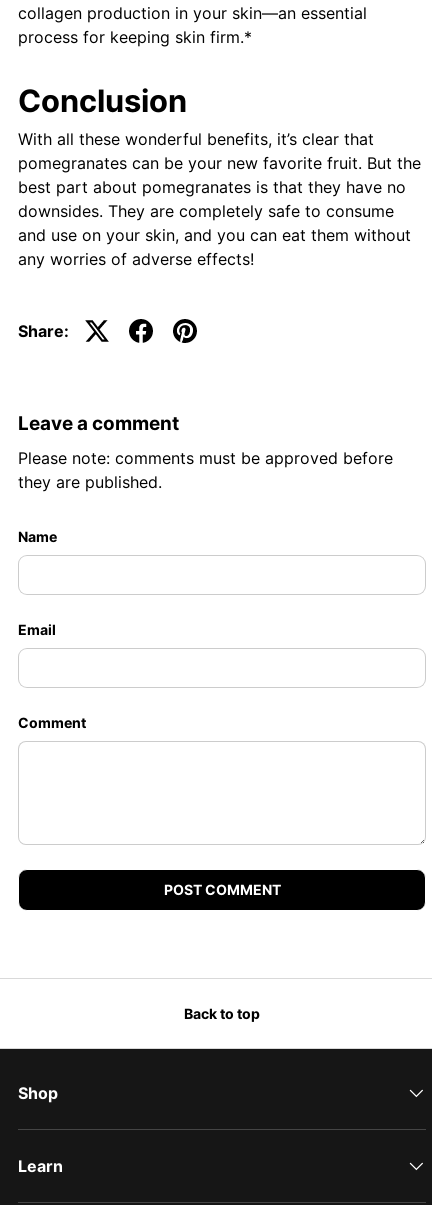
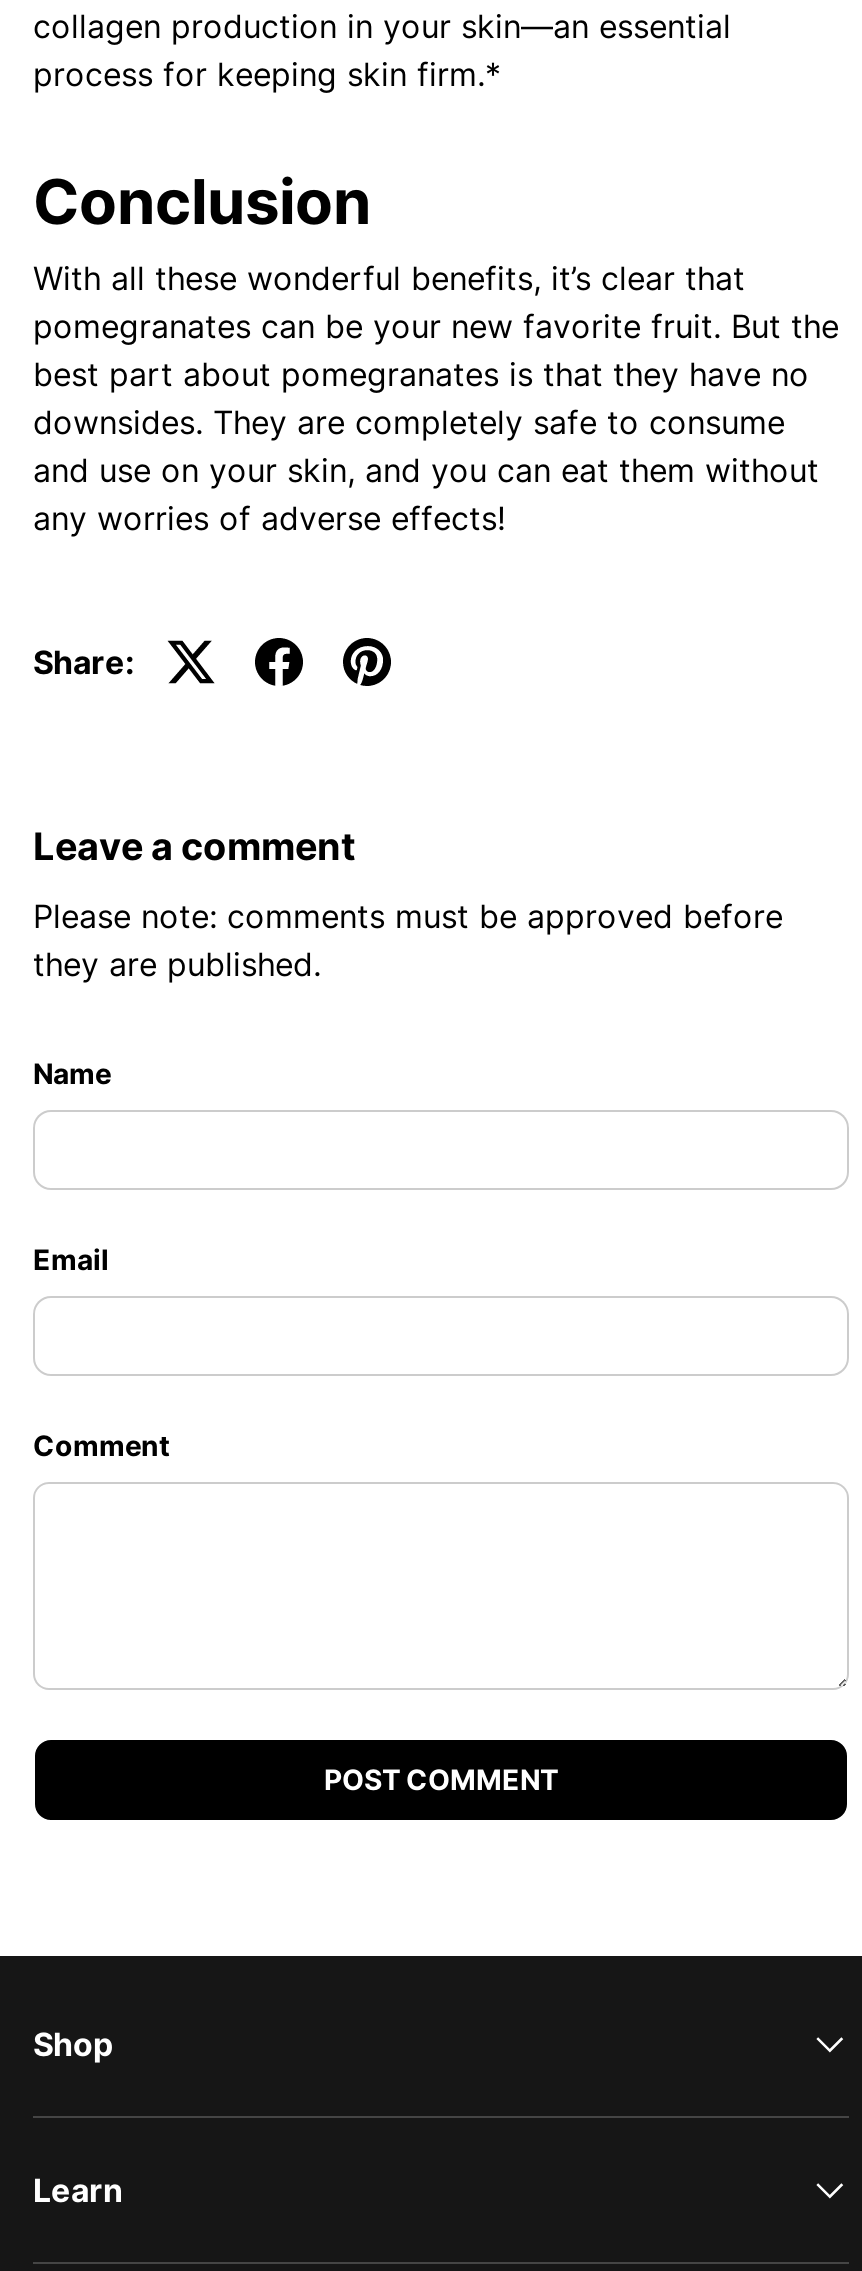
[184,1005,260,1022] Back to top -> none

